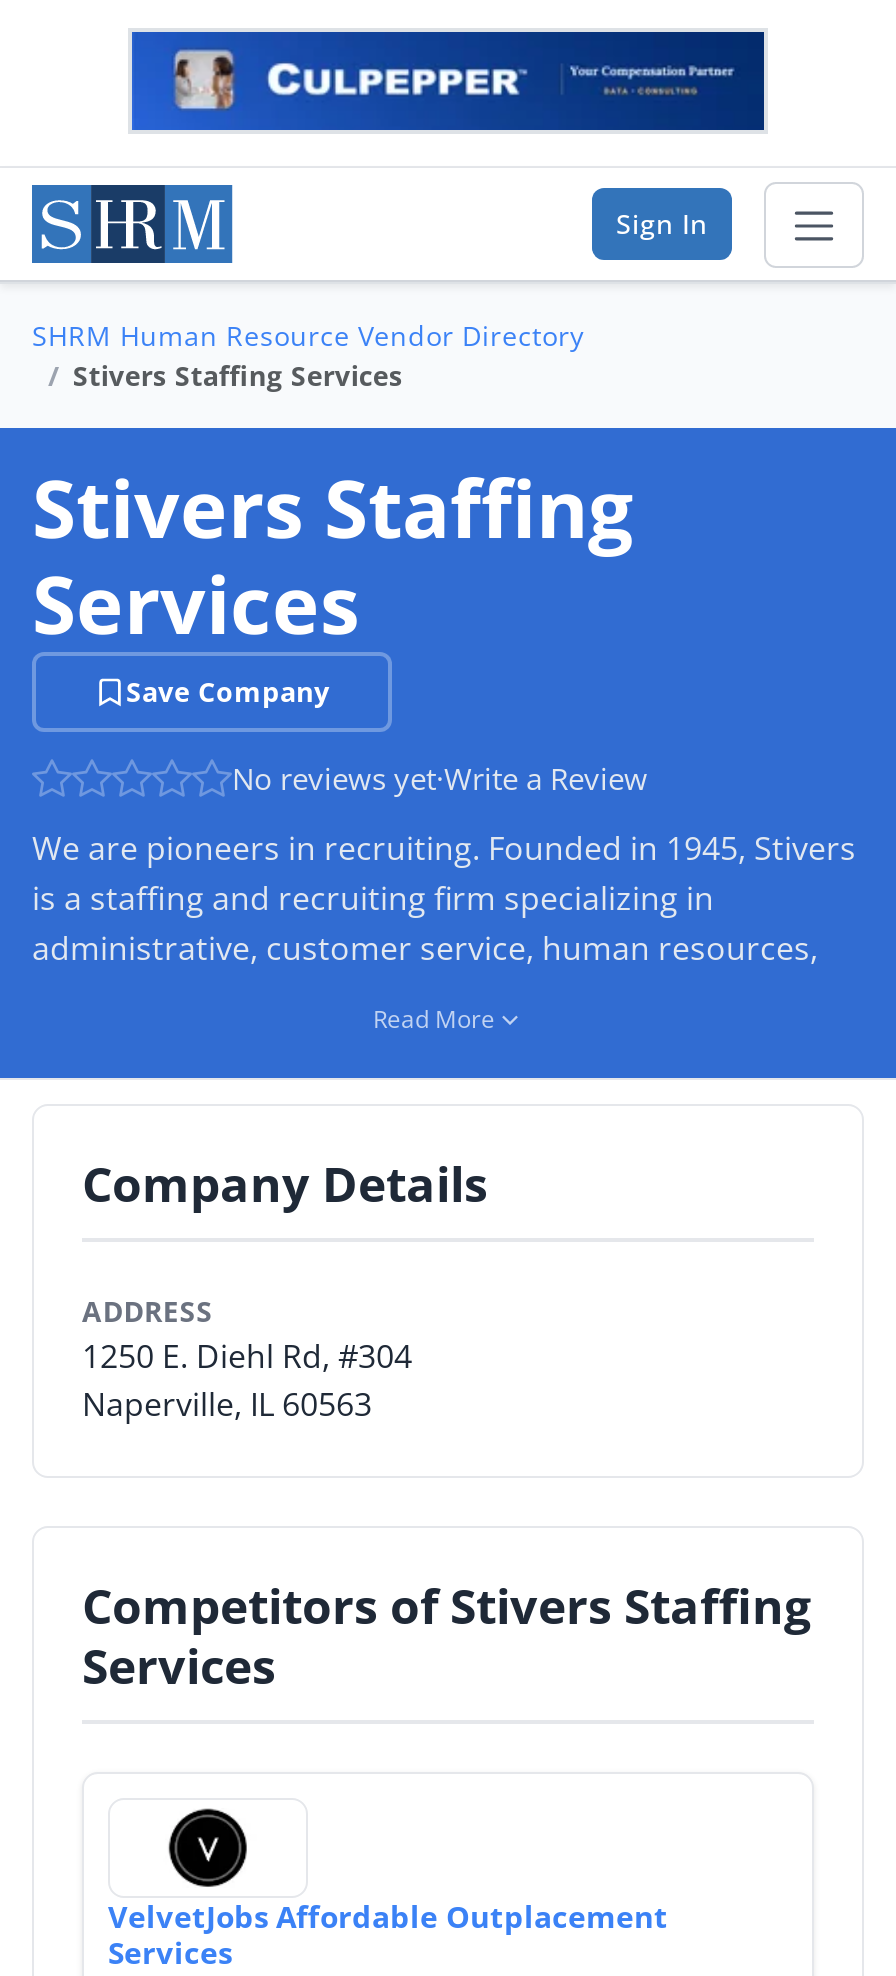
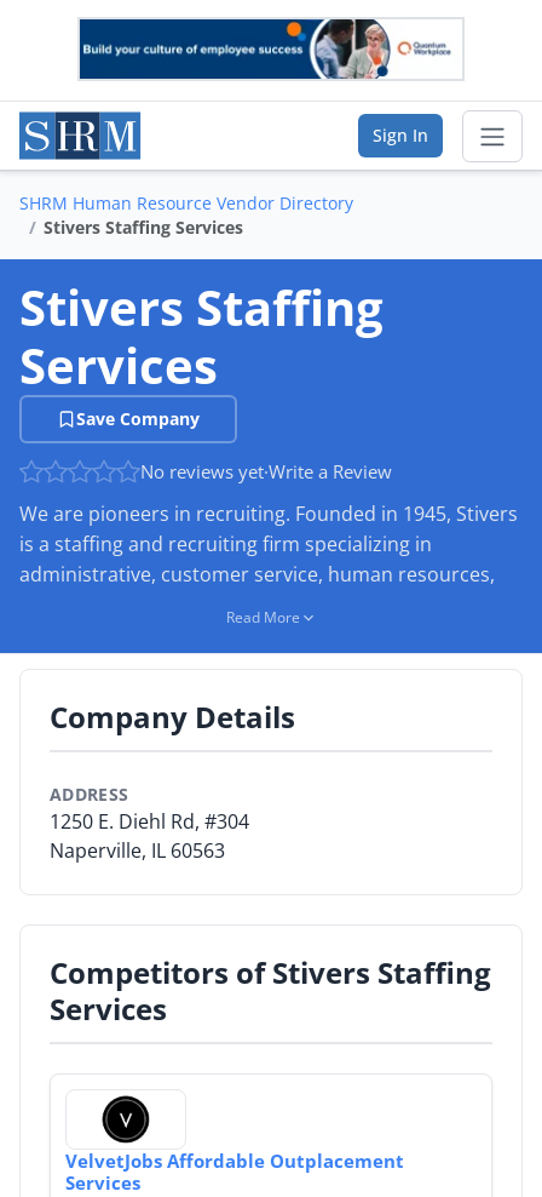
[130,30,766,132] [image] -> [79,18,462,80] [image]

